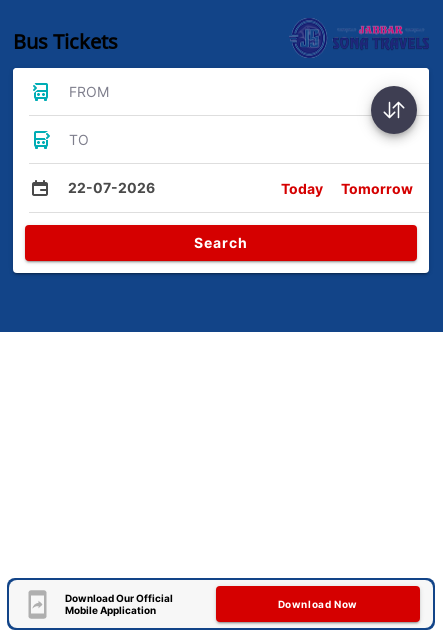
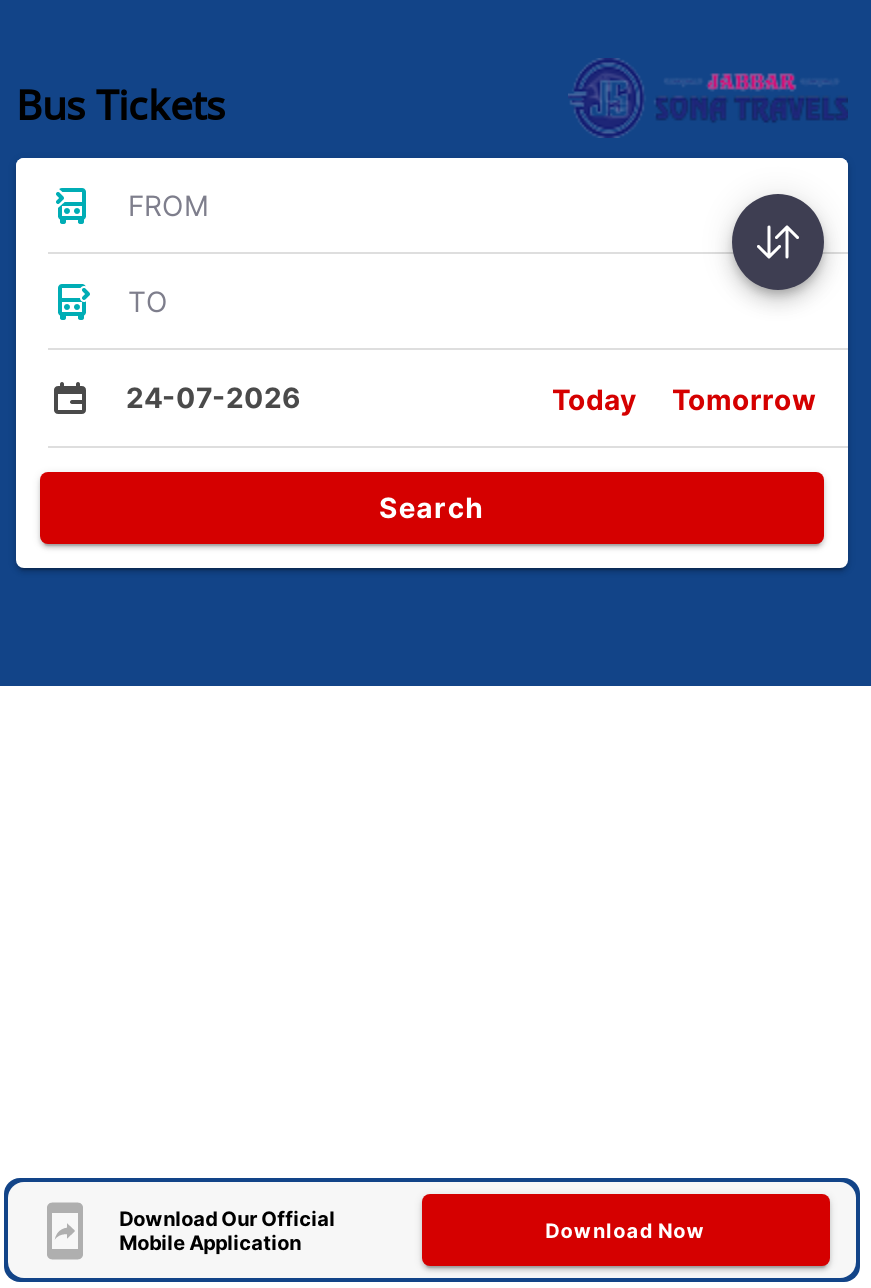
[68,179,155,196] 22-07-2026 -> [126,380,300,414] 24-07-2026

